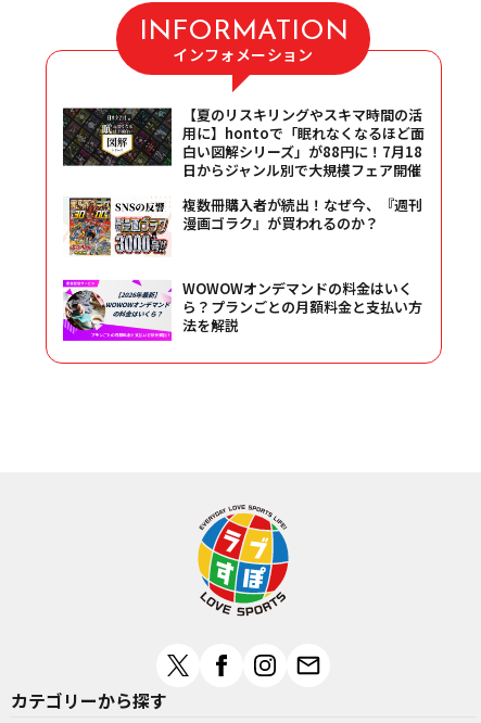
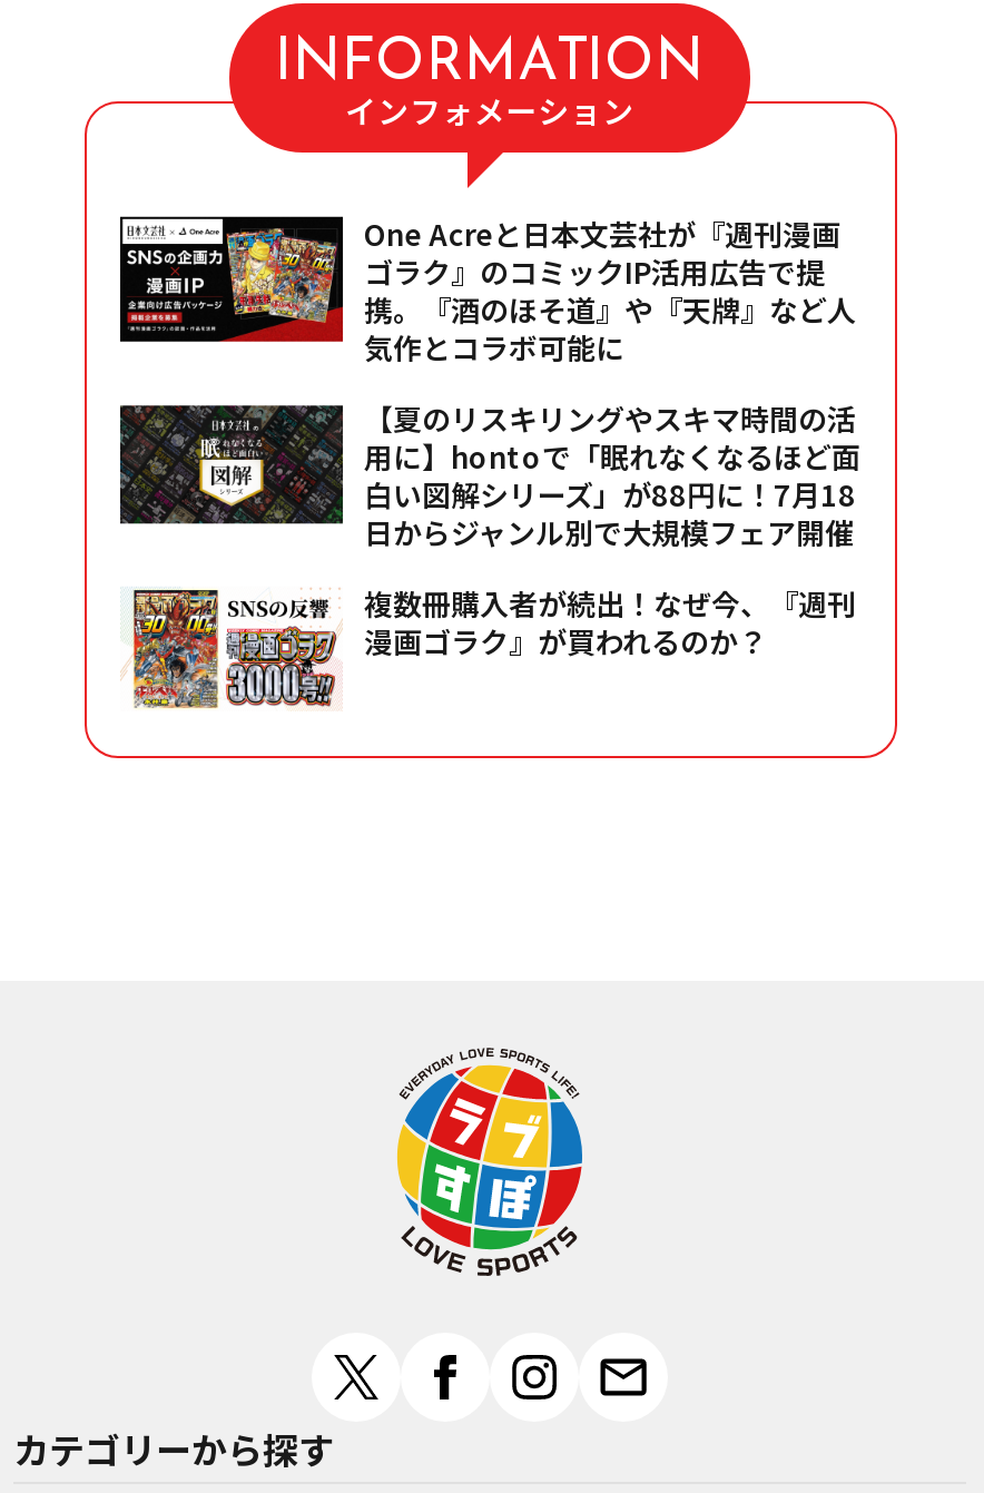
none -> [120,213,856,369] [image] | One Acreと日本文芸社が『週刊漫画 | ゴラク』のコミックIP活用広告で提 | 携。『酒のほそ道』や『天牌』など人 | 気作とコラボ可能に
moved [61,104,424,234] -> [116,398,860,663]: [image] | 【夏のリスキリングやスキマ時間の活 | 用に】hontoで「眠れなくなるほど面 | 白い図解シリーズ」が88円に！7月18 | 日からジャンル別で大規模フェア開催 | 複数冊購入者が続出！なぜ今、『週刊 | 漫画ゴラク』が買われるのか？
[62,278,422,342] [image] | WOWOWオンデマンドの料金はいく | ら？プランごとの月額料金と支払い方 | 法を解説 -> none

